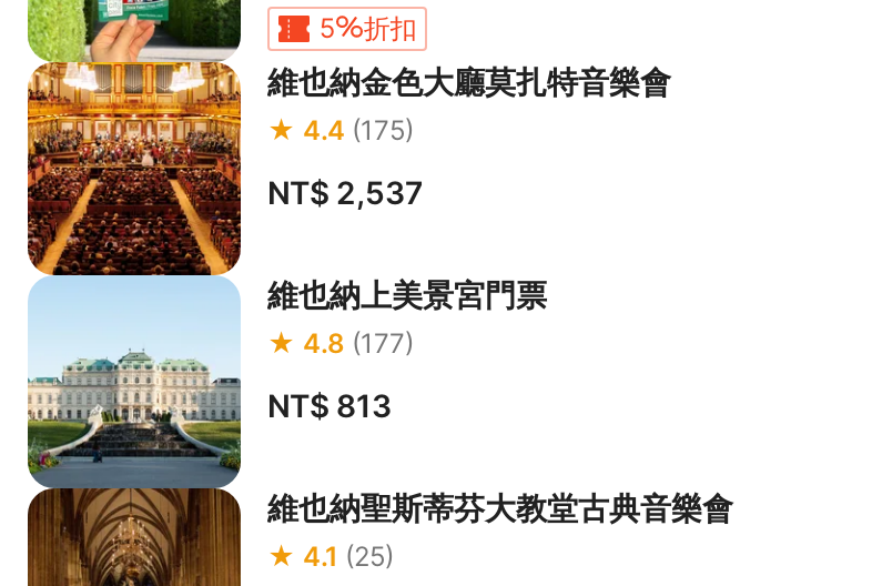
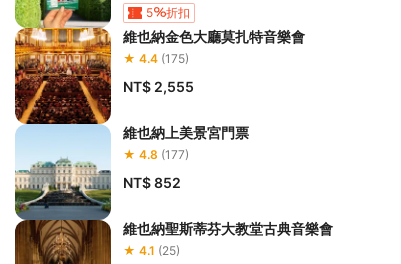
[267,172,423,210] NT$ 2,537 -> [123,78,194,95] NT$ 2,555
[267,385,392,423] NT$ 813 -> [123,174,181,191] NT$ 852

